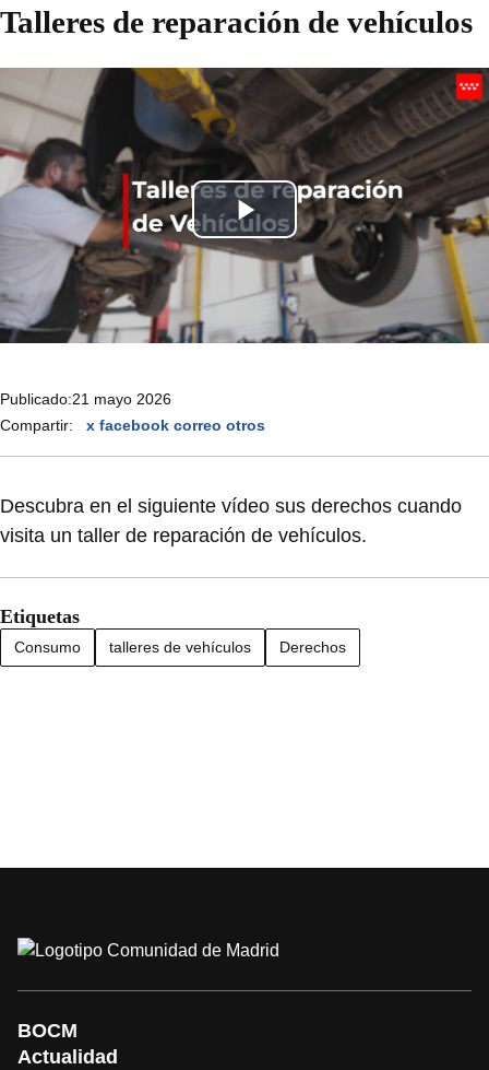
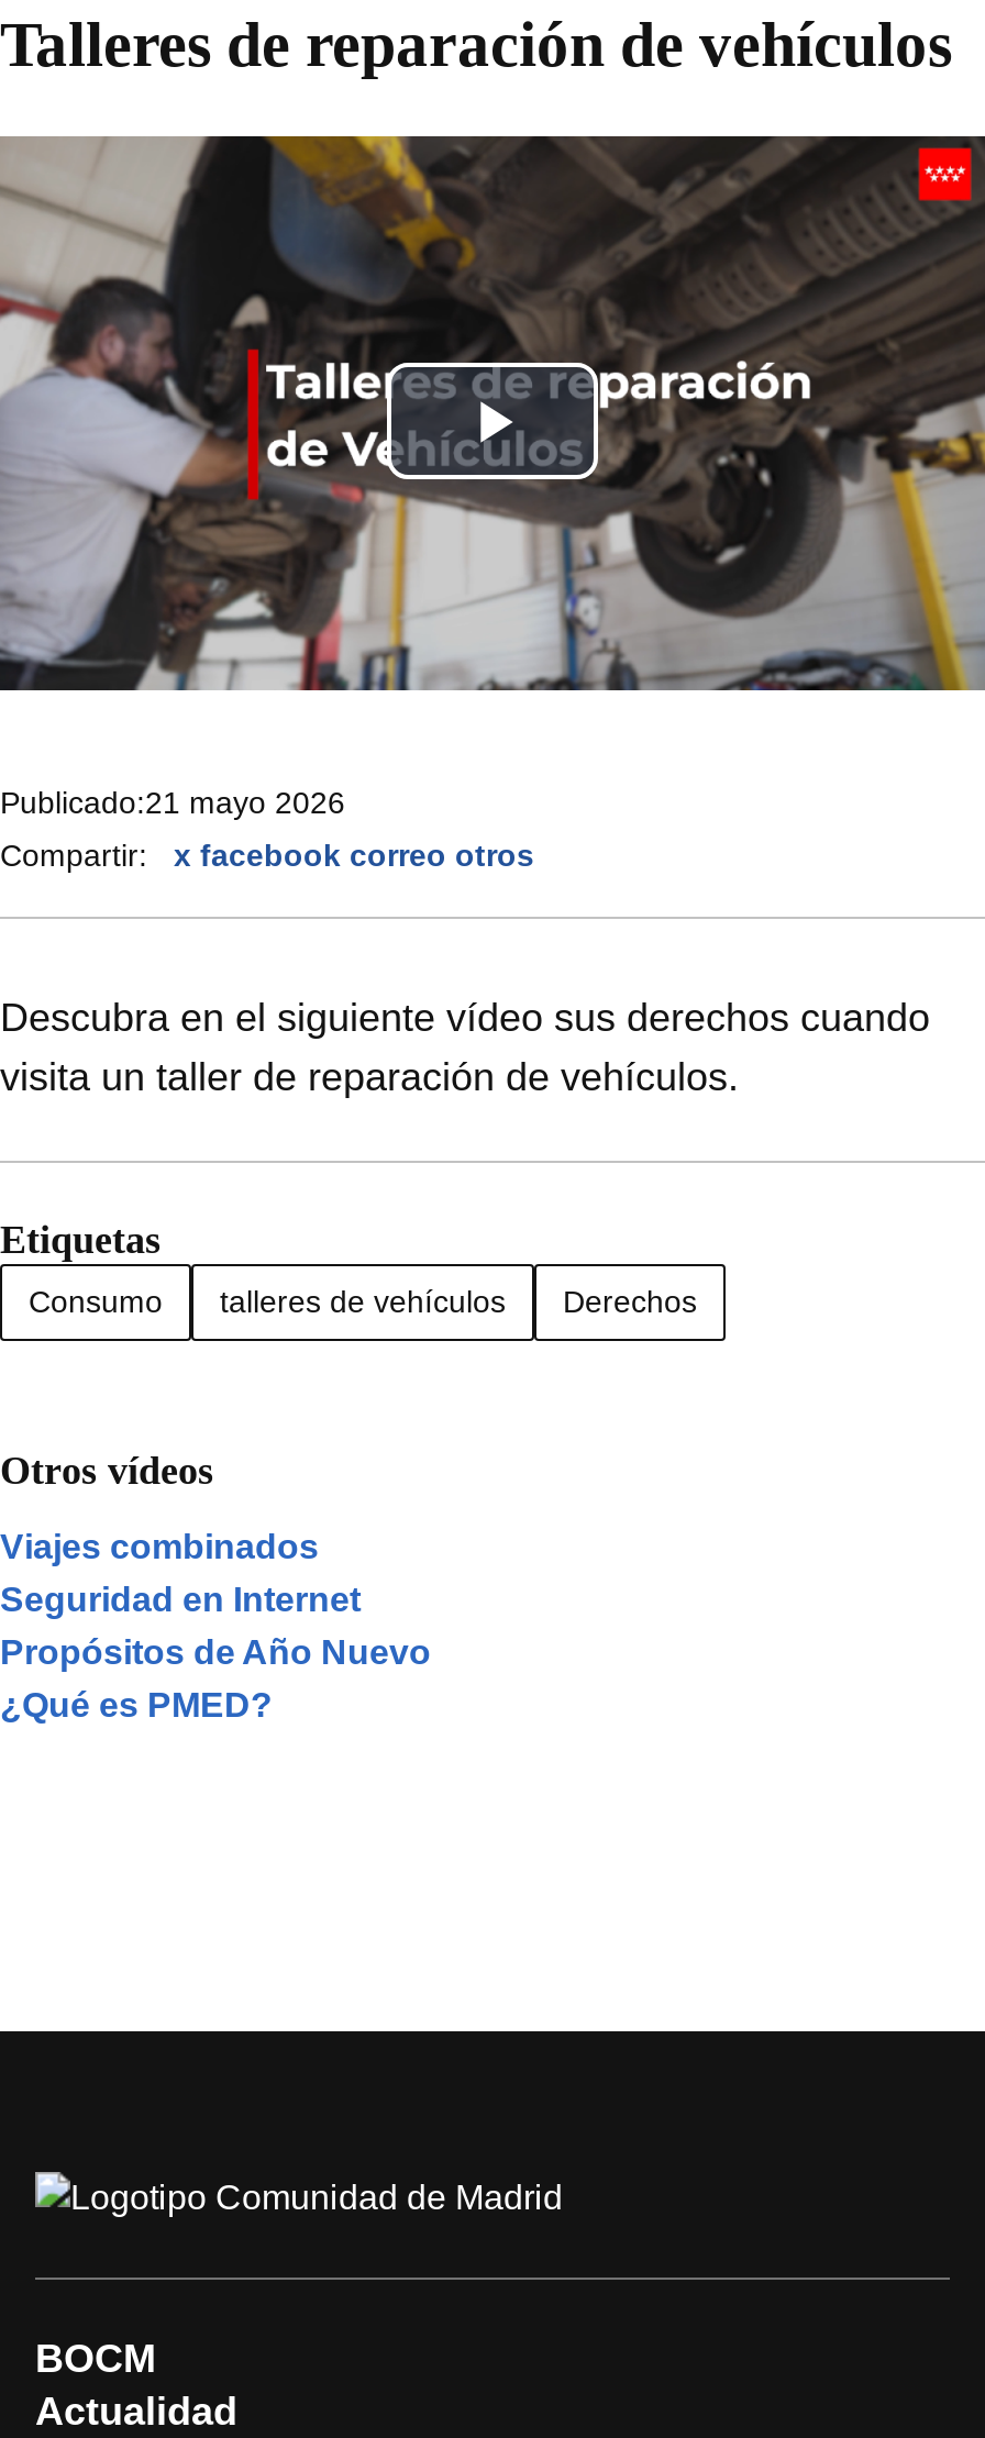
none -> [0,1449,431,1724] Otros vídeos | Viajes combinados | Seguridad en Internet | Propósitos de Año Nuevo | ¿Qué es PMED?

